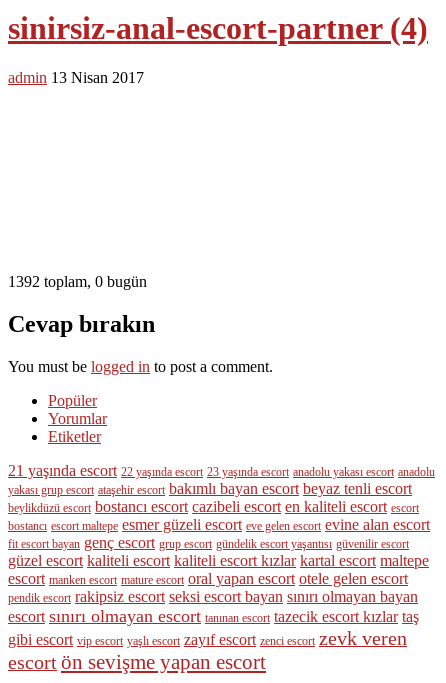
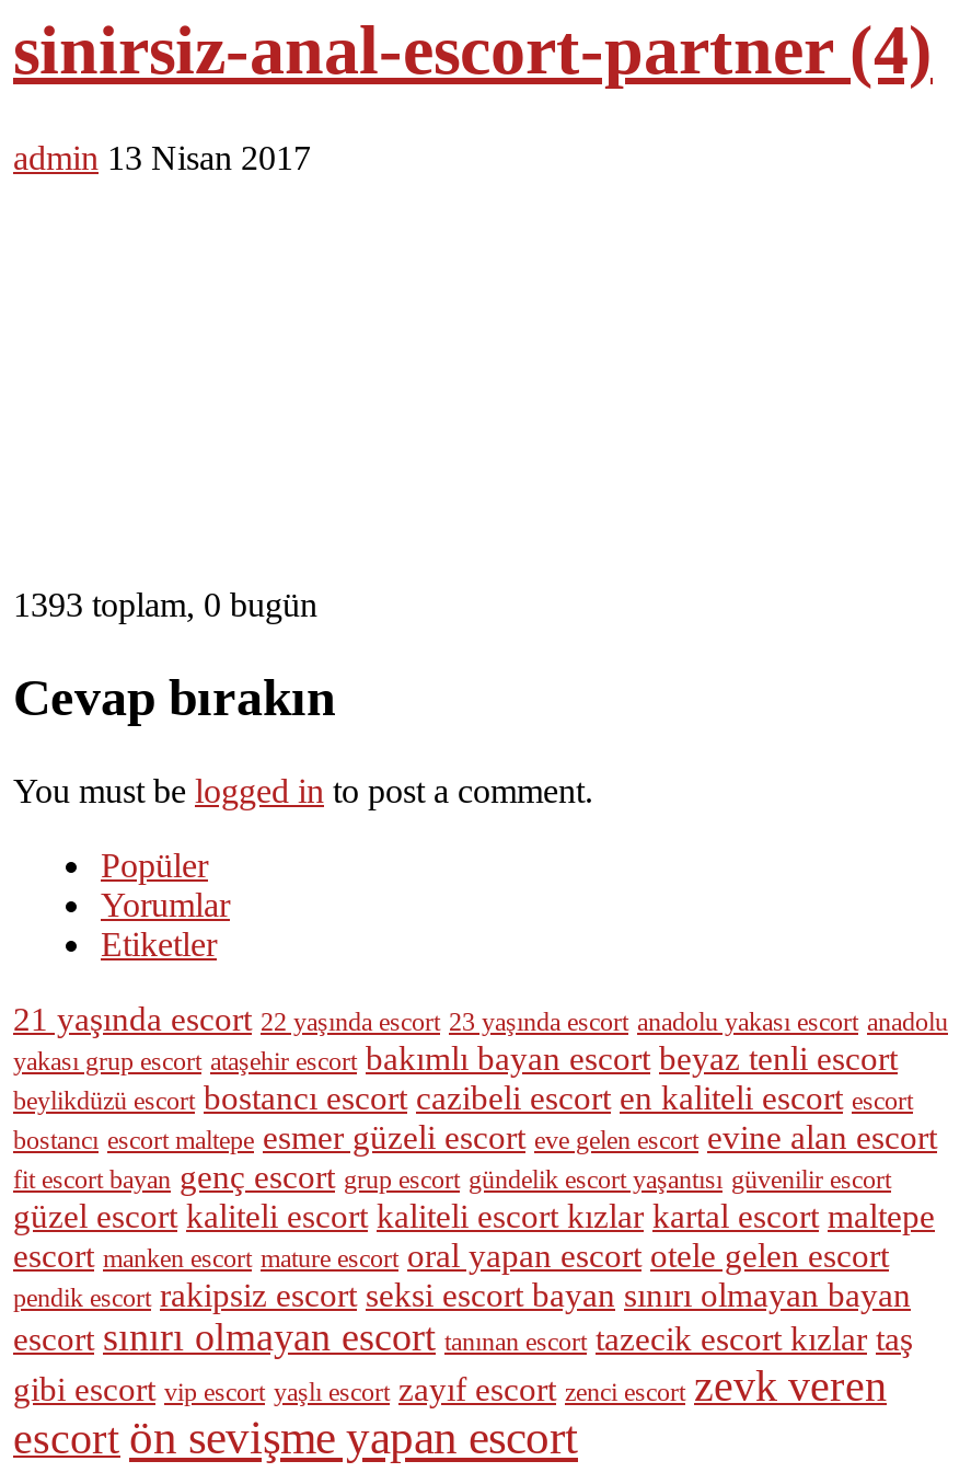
[8,273,147,290] 1392 toplam, 0 bugün -> [13,586,317,623] 1393 toplam, 0 bugün

